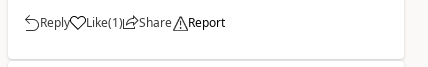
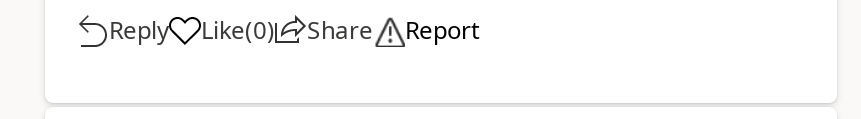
[108,14,123,31] (1) -> [245,13,275,47] (0)

